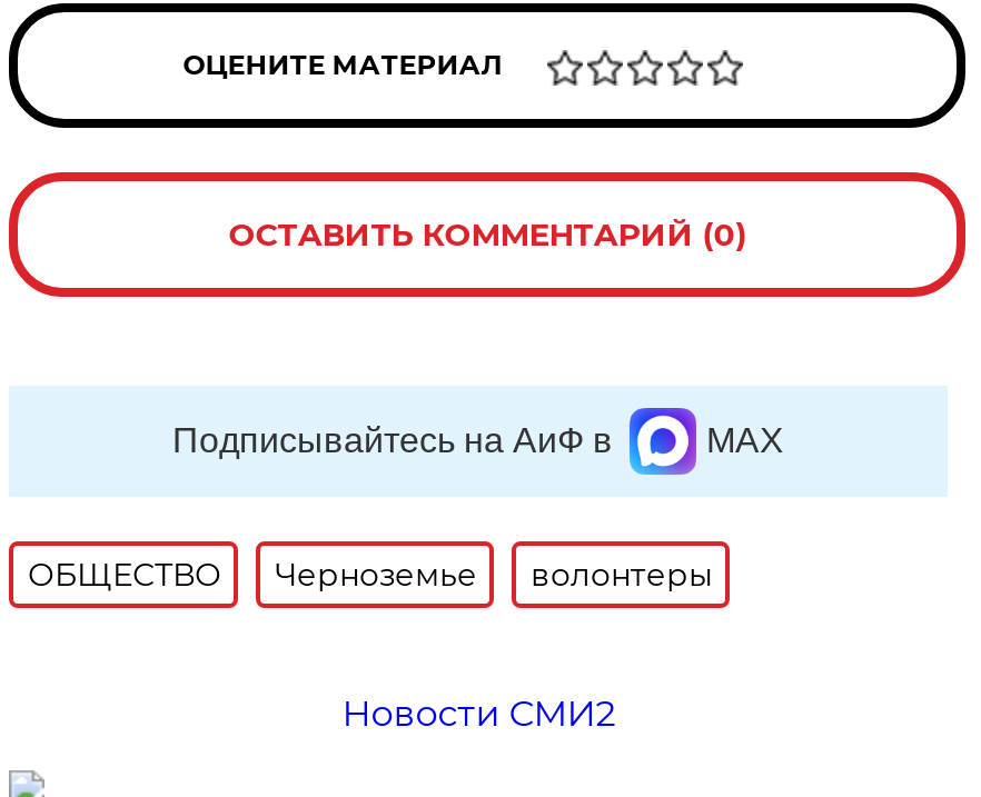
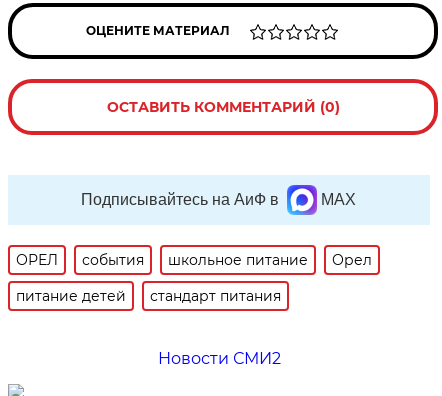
[28,554,713,594] ОБЩЕСТВО | Черноземье | волонтеры -> [16,251,372,305] ОРЕЛ | события | школьное питание | Орел | питание детей | стандарт питания

